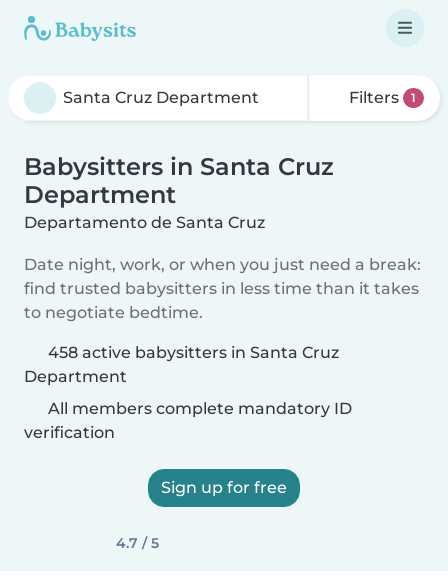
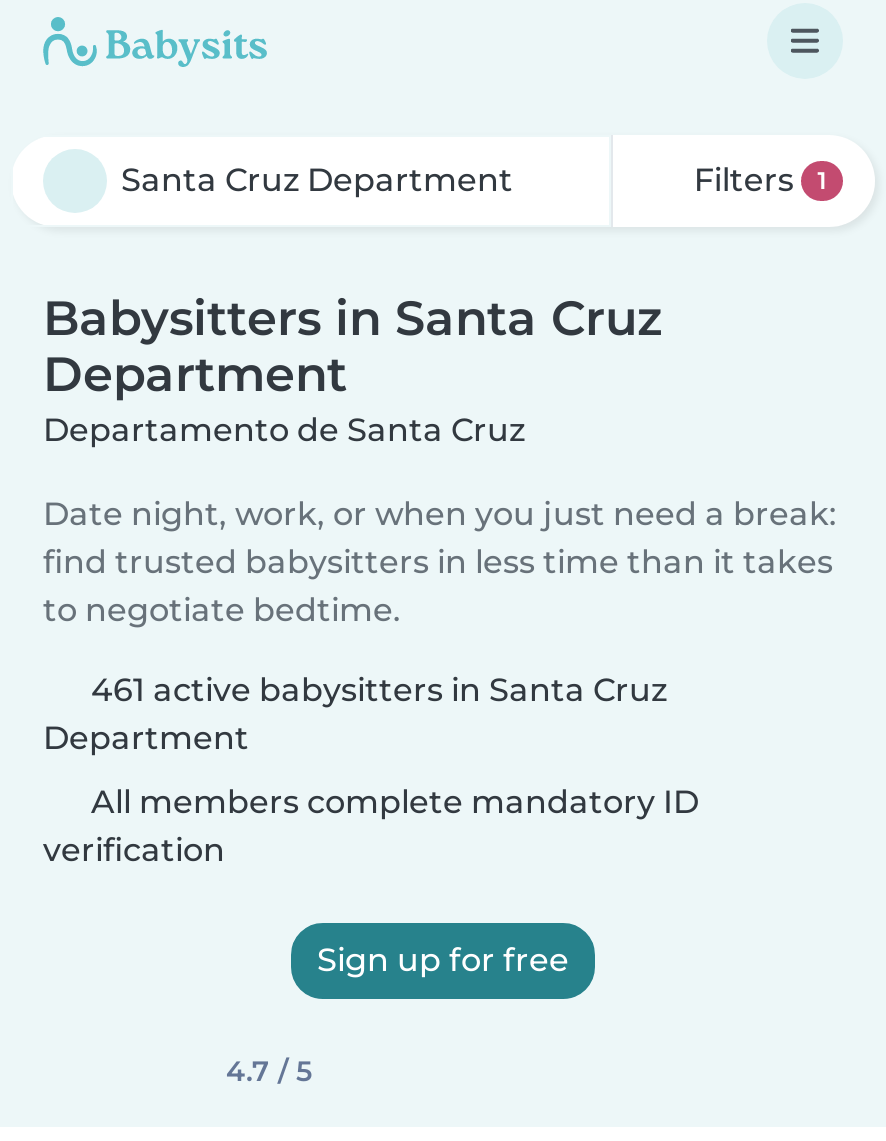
[48,343,339,362] 458 active babysitters in Santa Cruz -> [91,671,667,709] 461 active babysitters in Santa Cruz

